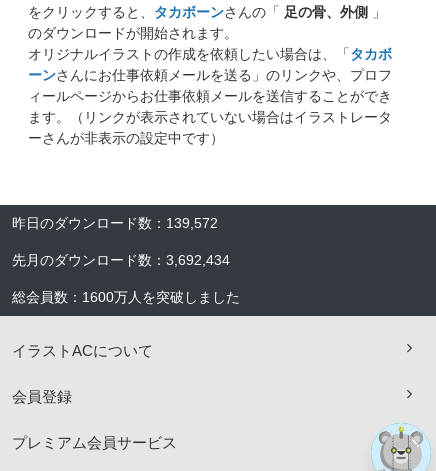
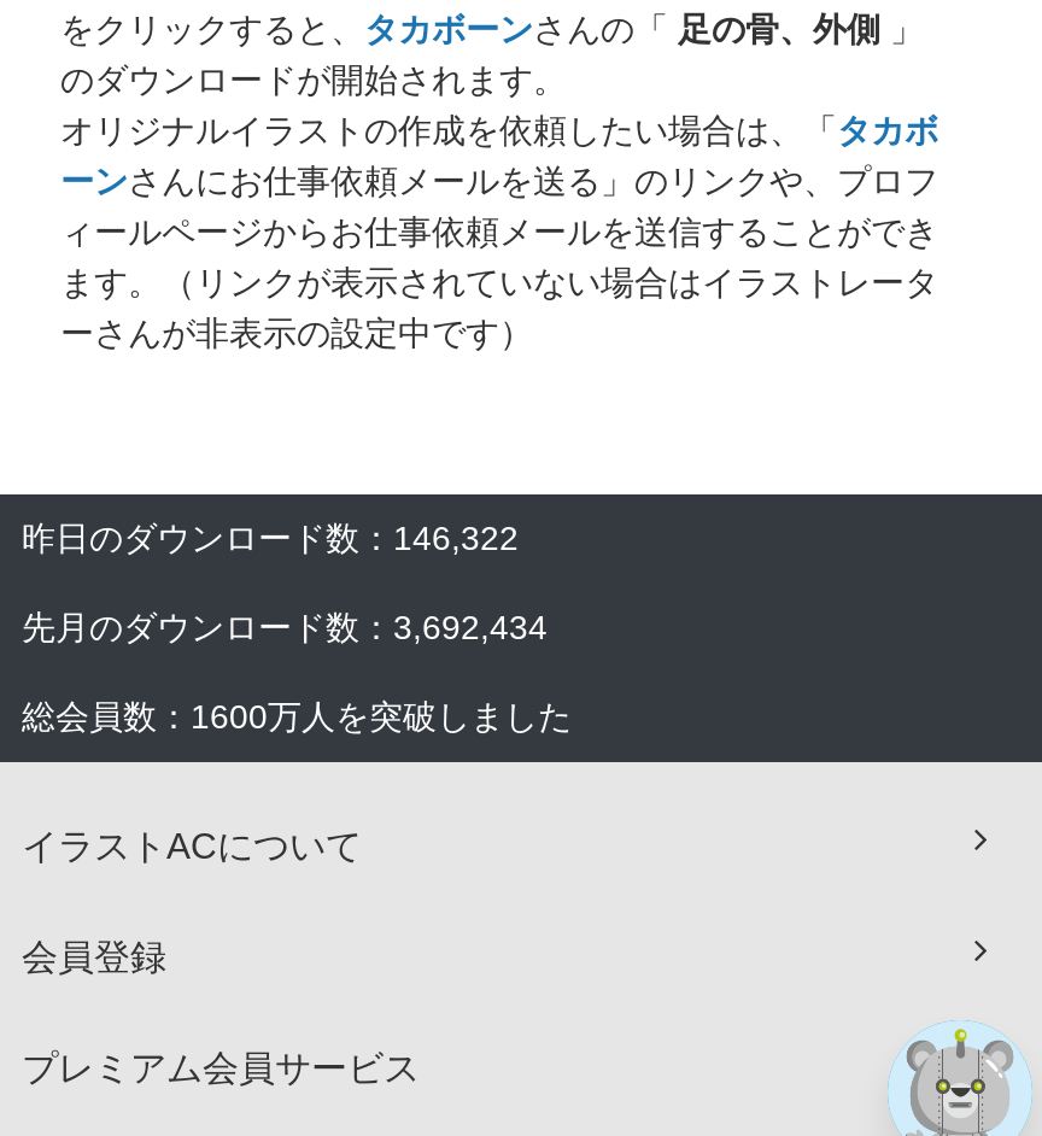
[12,215,218,231] 昨日のダウンロード数：139,572 -> [22,518,519,556] 昨日のダウンロード数：146,322

